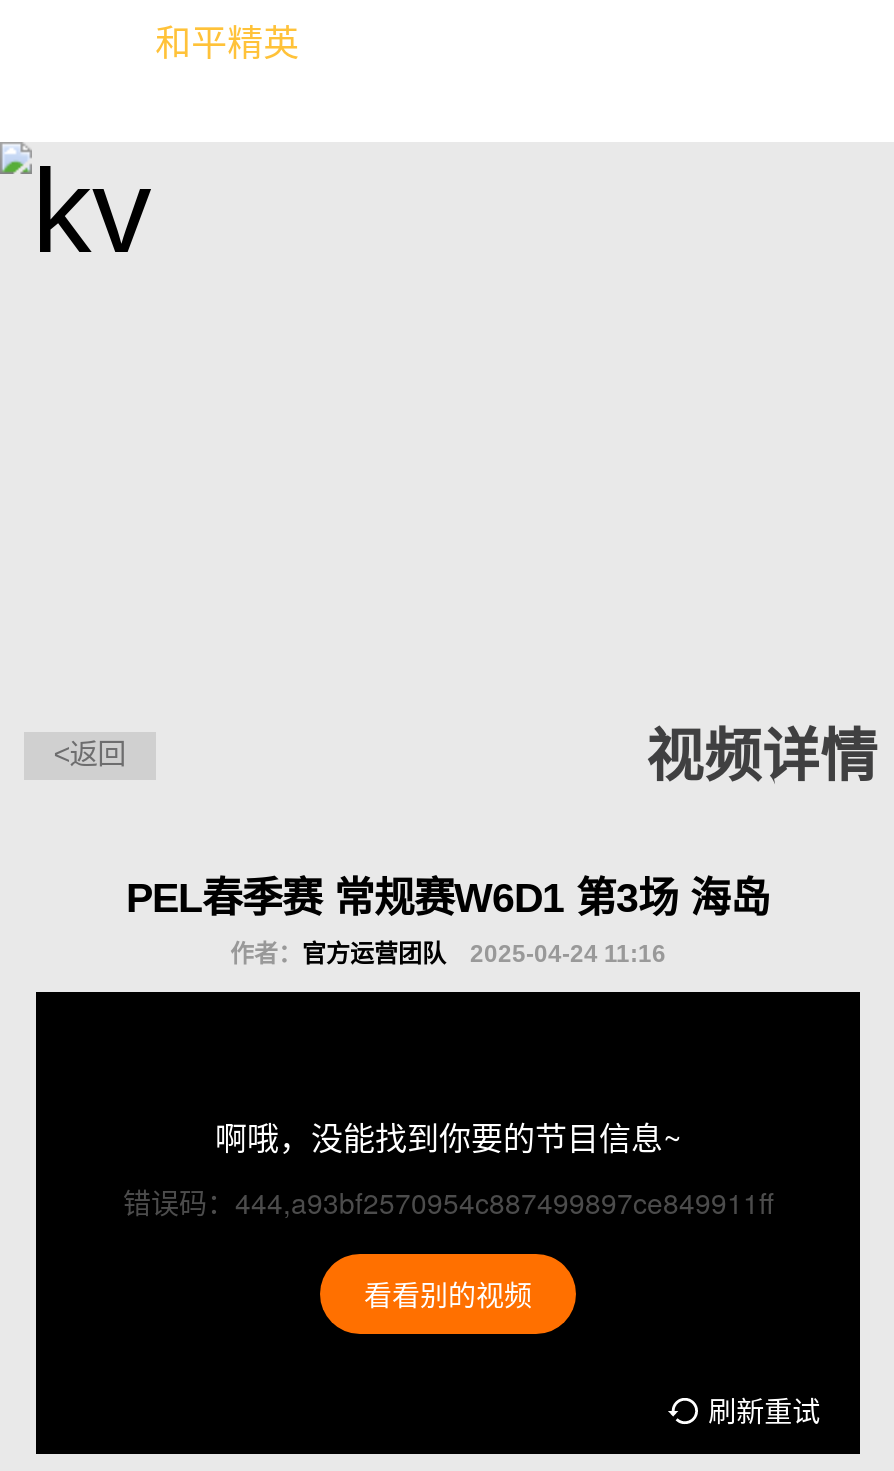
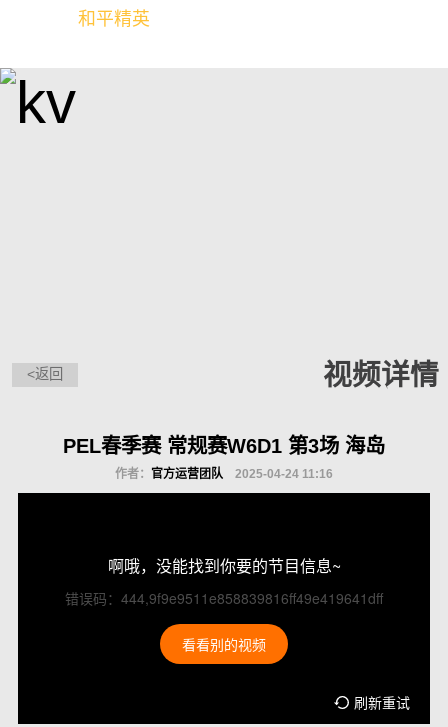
[123,1181,773,1221] 错误码：444,a93bf2570954c887499897ce849911ff -> [65,587,383,607] 错误码：444,9f9e9511e858839816ff49e419641dff

